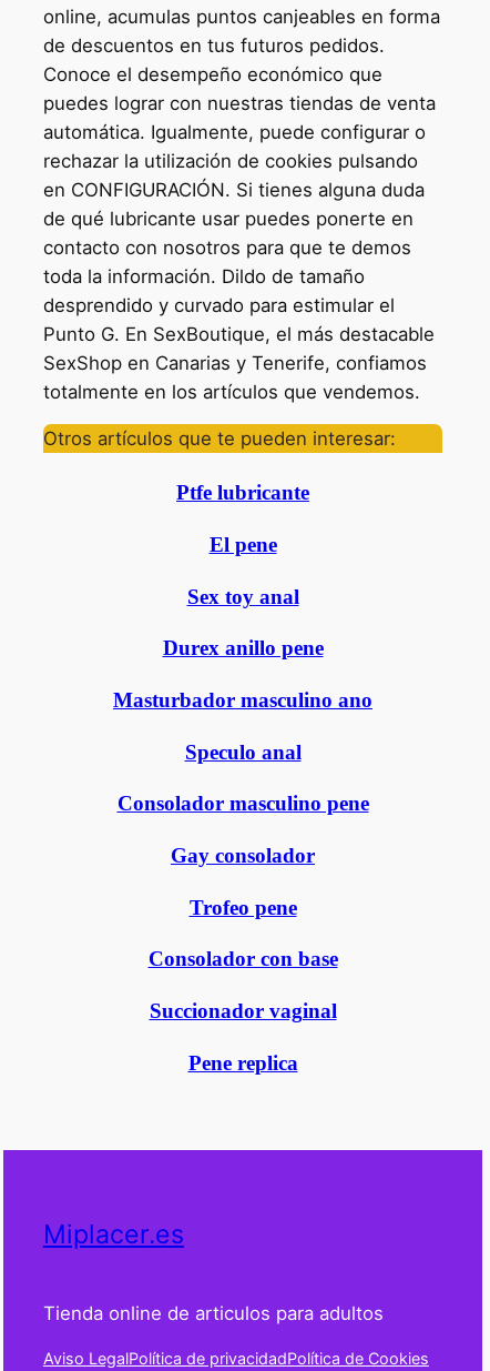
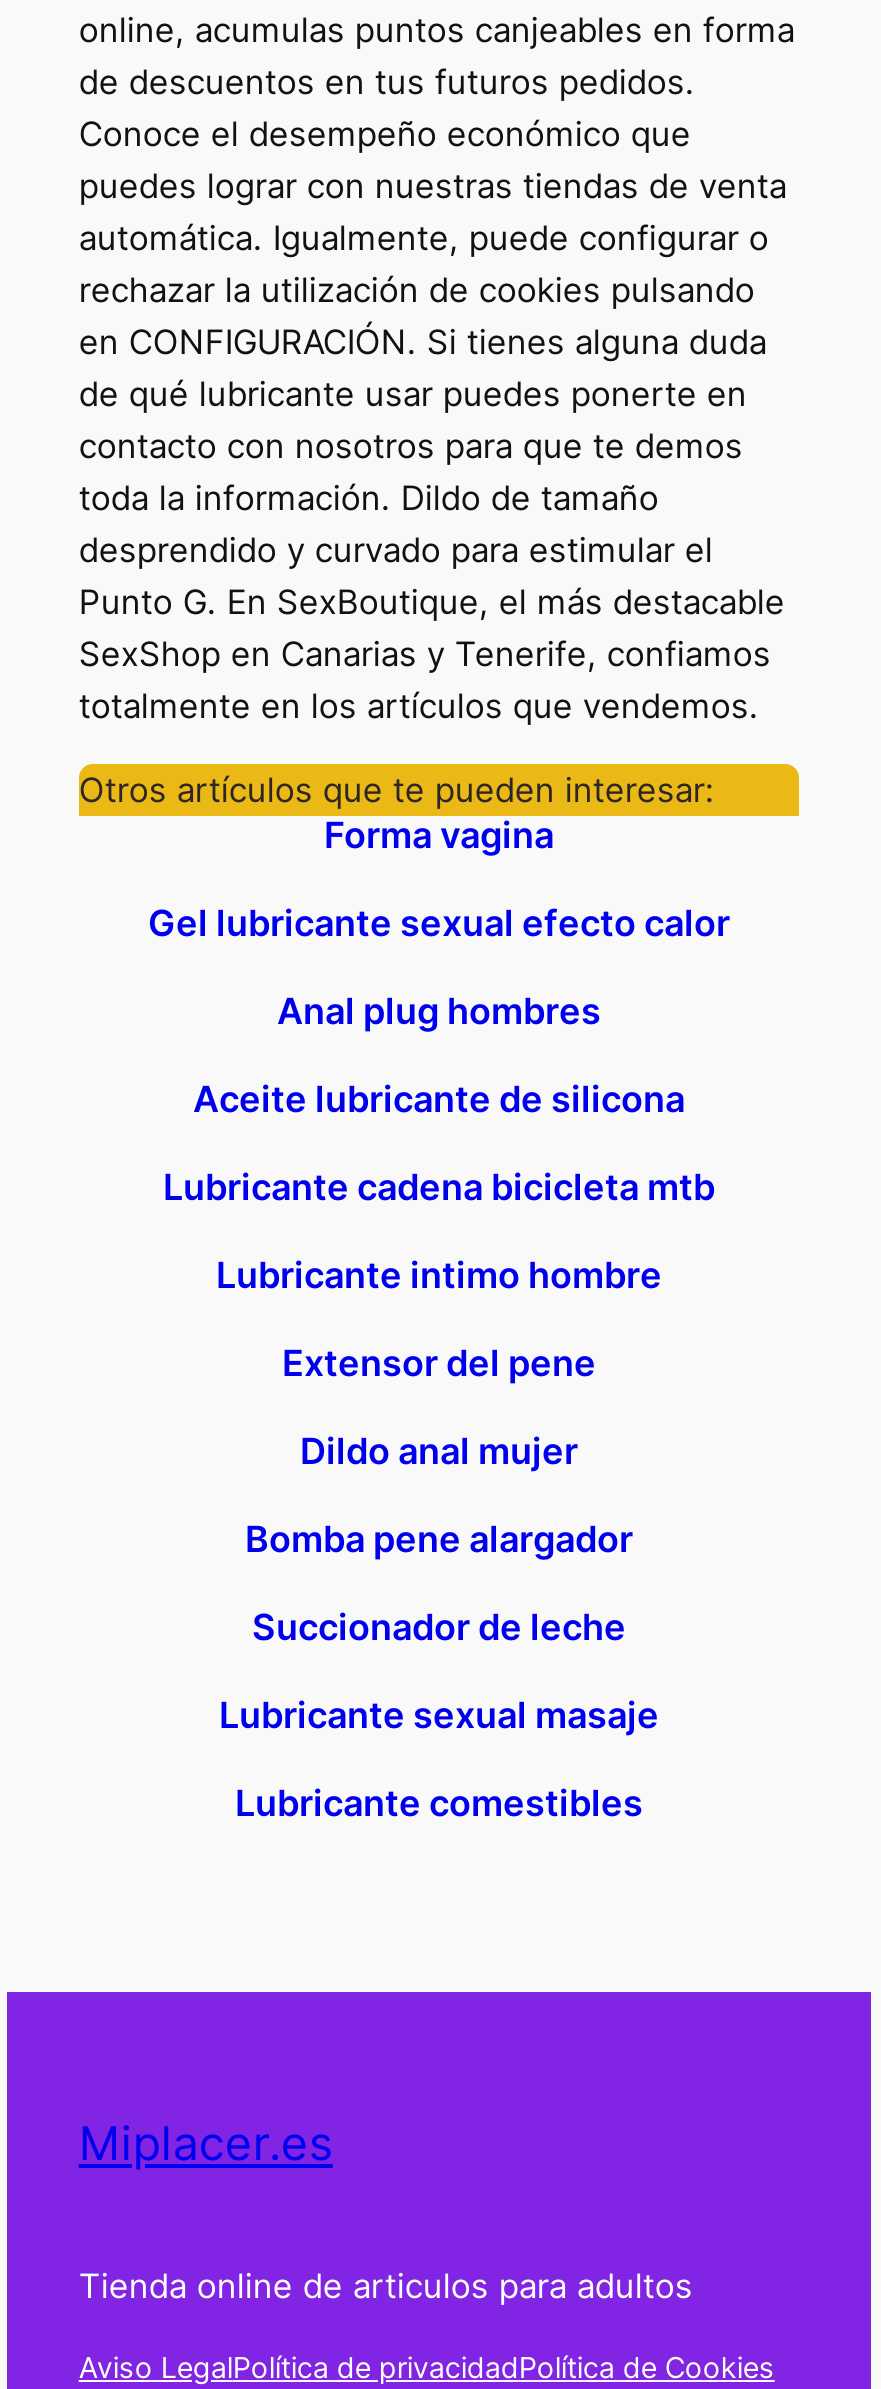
[176,481,309,504] Ptfe lubricante -> [324,815,554,857] Forma vagina
[209,533,277,556] El pene -> [148,903,730,945] Gel lubricante sexual efecto calor
[187,584,299,608] Sex toy anal -> [277,991,601,1033] Anal plug hombres
[162,636,323,660] Durex anillo pene -> [193,1079,685,1121] Aceite lubricante de silicona
[113,688,372,712] Masturbador masculino ano -> [163,1167,715,1209] Lubricante cadena bicicleta mtb
[185,740,301,763] Speculo anal -> [216,1255,662,1297] Lubricante intimo hombre
[117,792,369,815] Consolador masculino pene -> [282,1343,596,1385] Extensor del pene
[171,844,315,867] Gay consolador -> [300,1431,578,1473] Dildo anal mujer
[189,896,297,919] Trofeo pene -> [245,1519,633,1561] Bomba pene alargador
[148,947,338,971] Consolador con base -> [252,1607,626,1649] Succionador de leche
[149,999,336,1023] Succionador vaginal -> [219,1695,659,1737] Lubricante sexual masaje
[188,1051,298,1074] Pene replica -> [235,1783,643,1825] Lubricante comestibles

